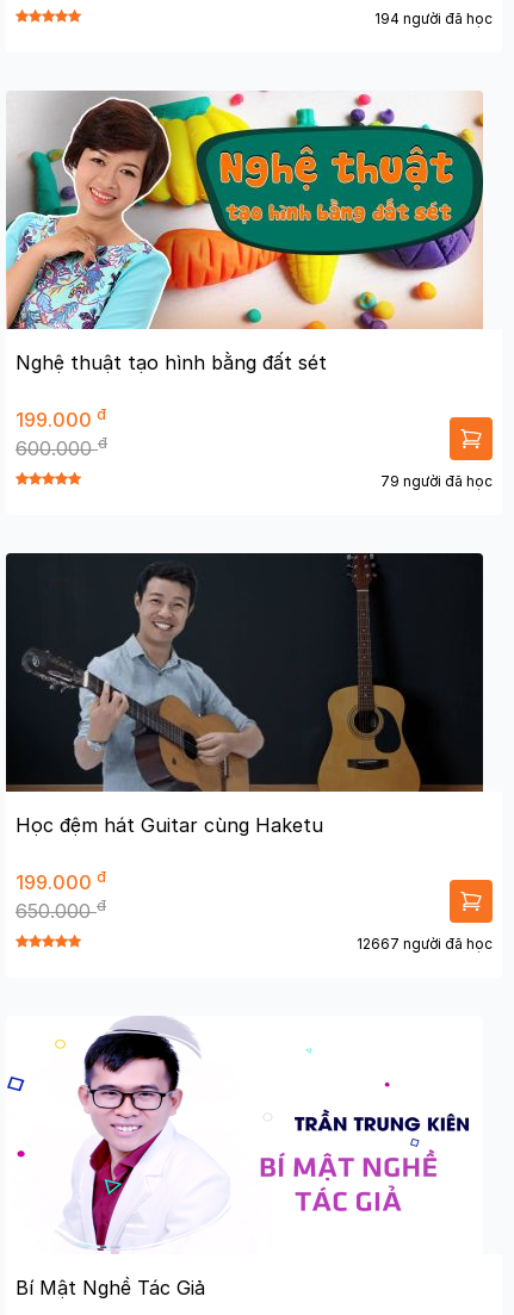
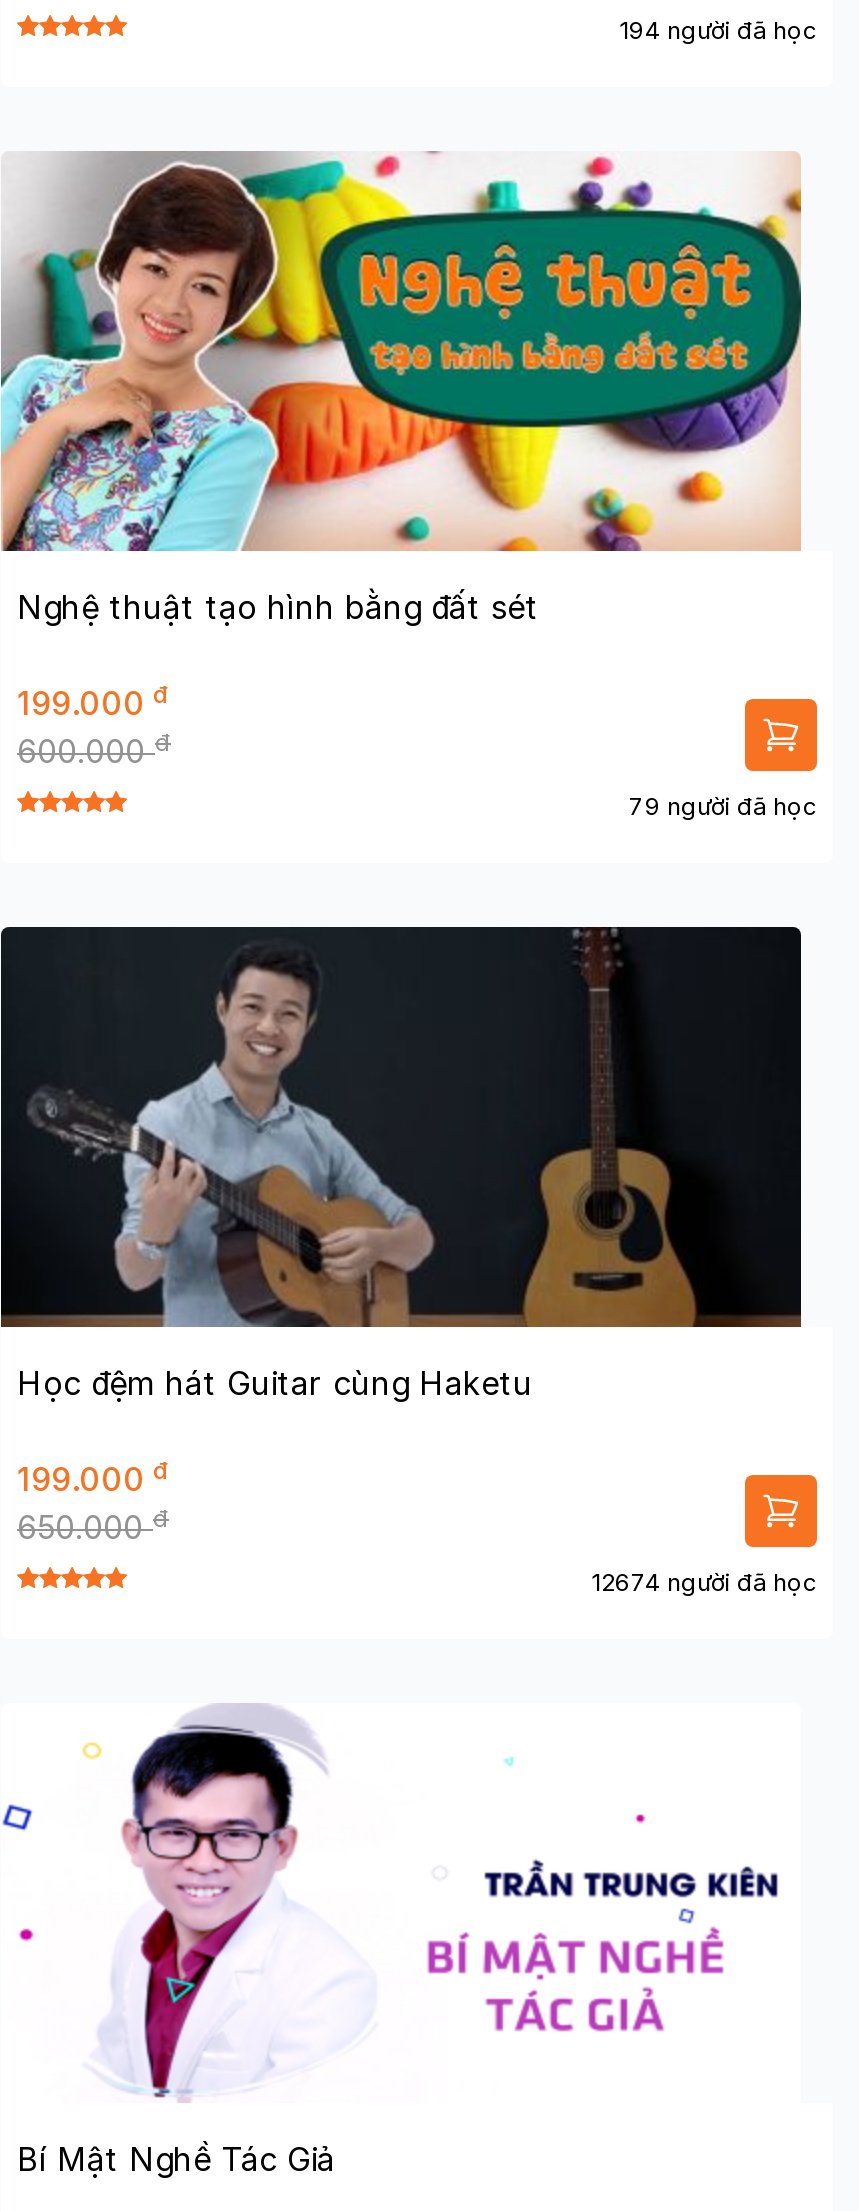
[357,935,493,953] 12667 người đã học -> [591,1567,817,1597] 12674 người đã học

